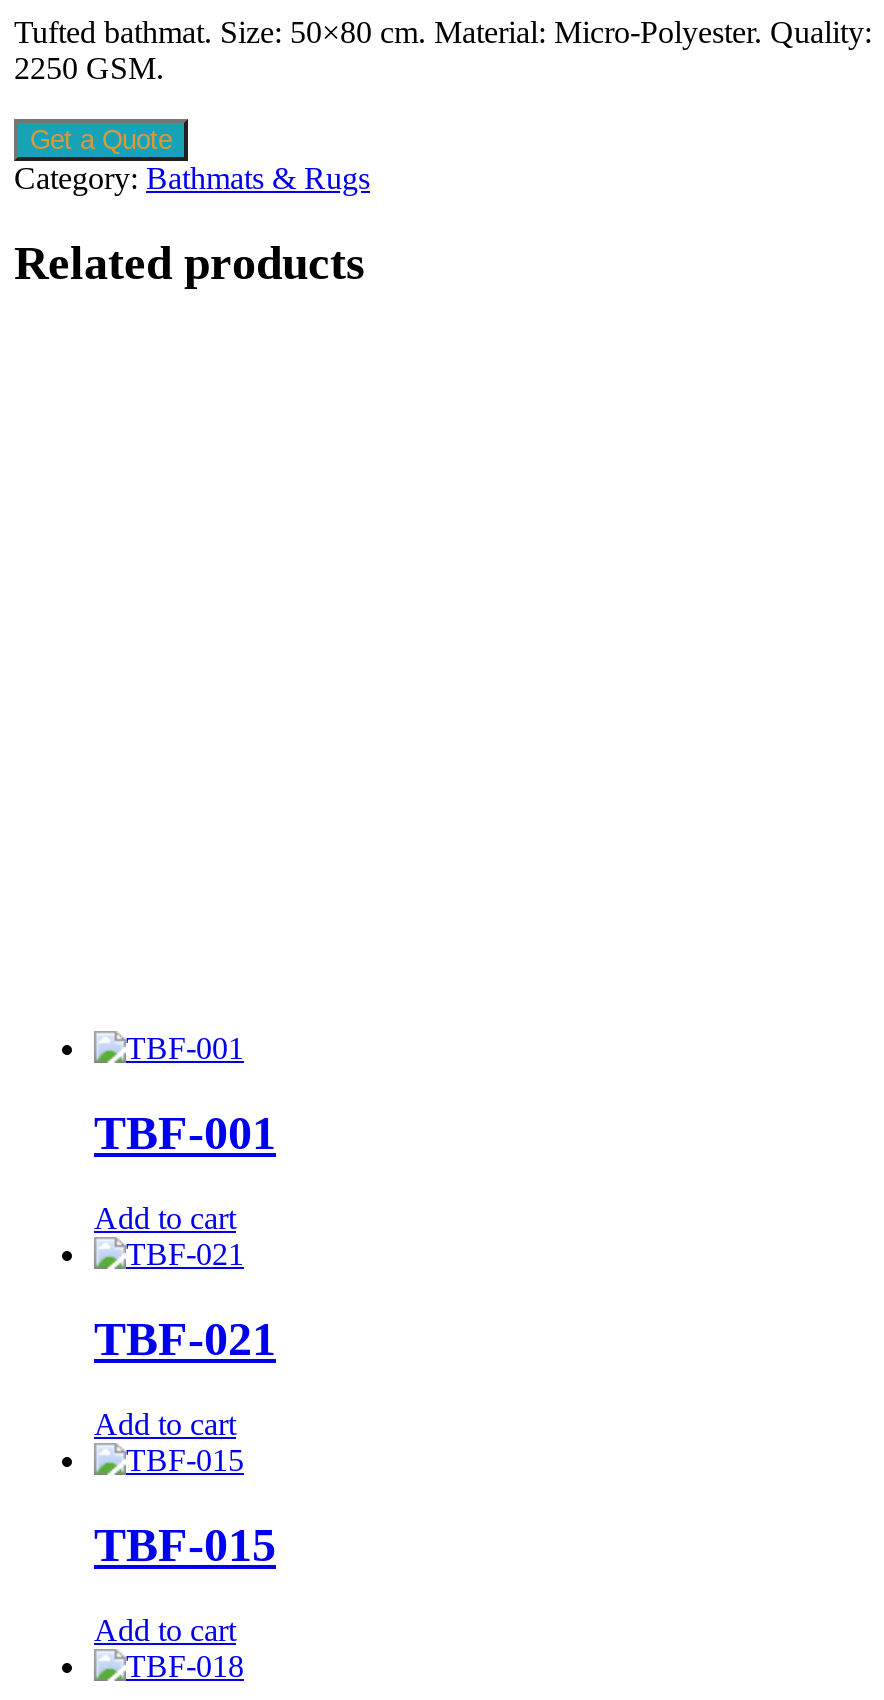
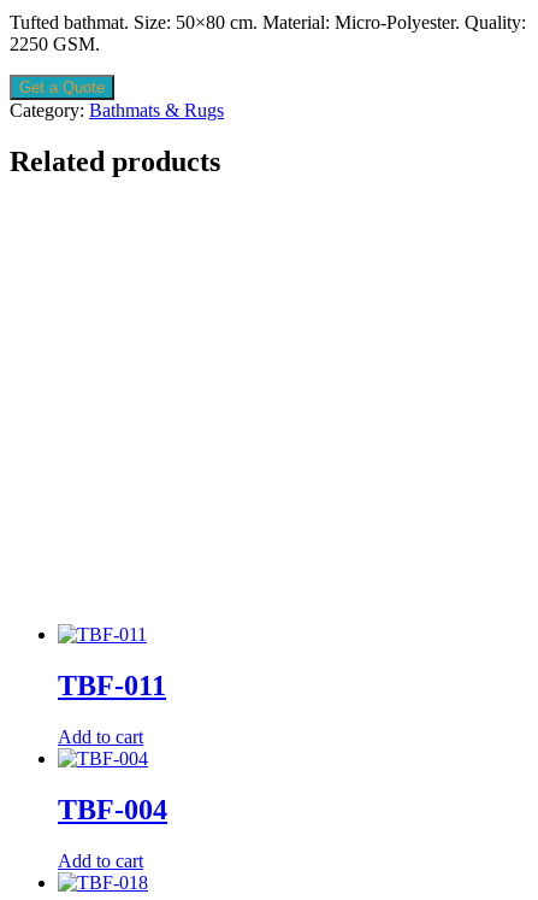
[94,1107,276,1159] TBF-001 -> [58,670,166,701] TBF-011
[94,1313,276,1571] TBF-021 | Add to cart | TBF-015 -> [58,794,167,825] TBF-004

